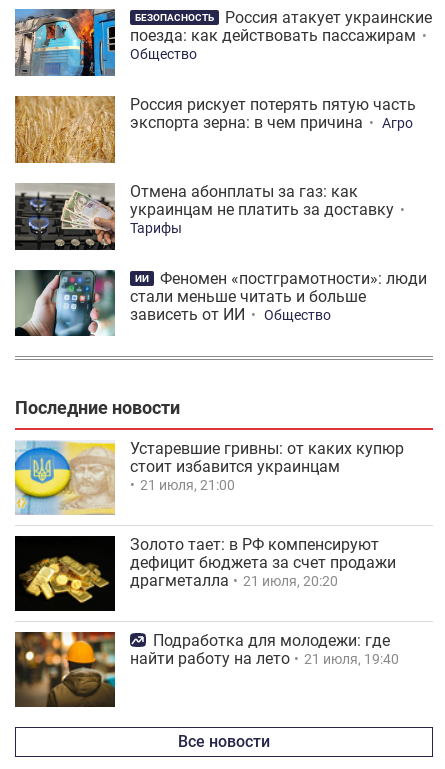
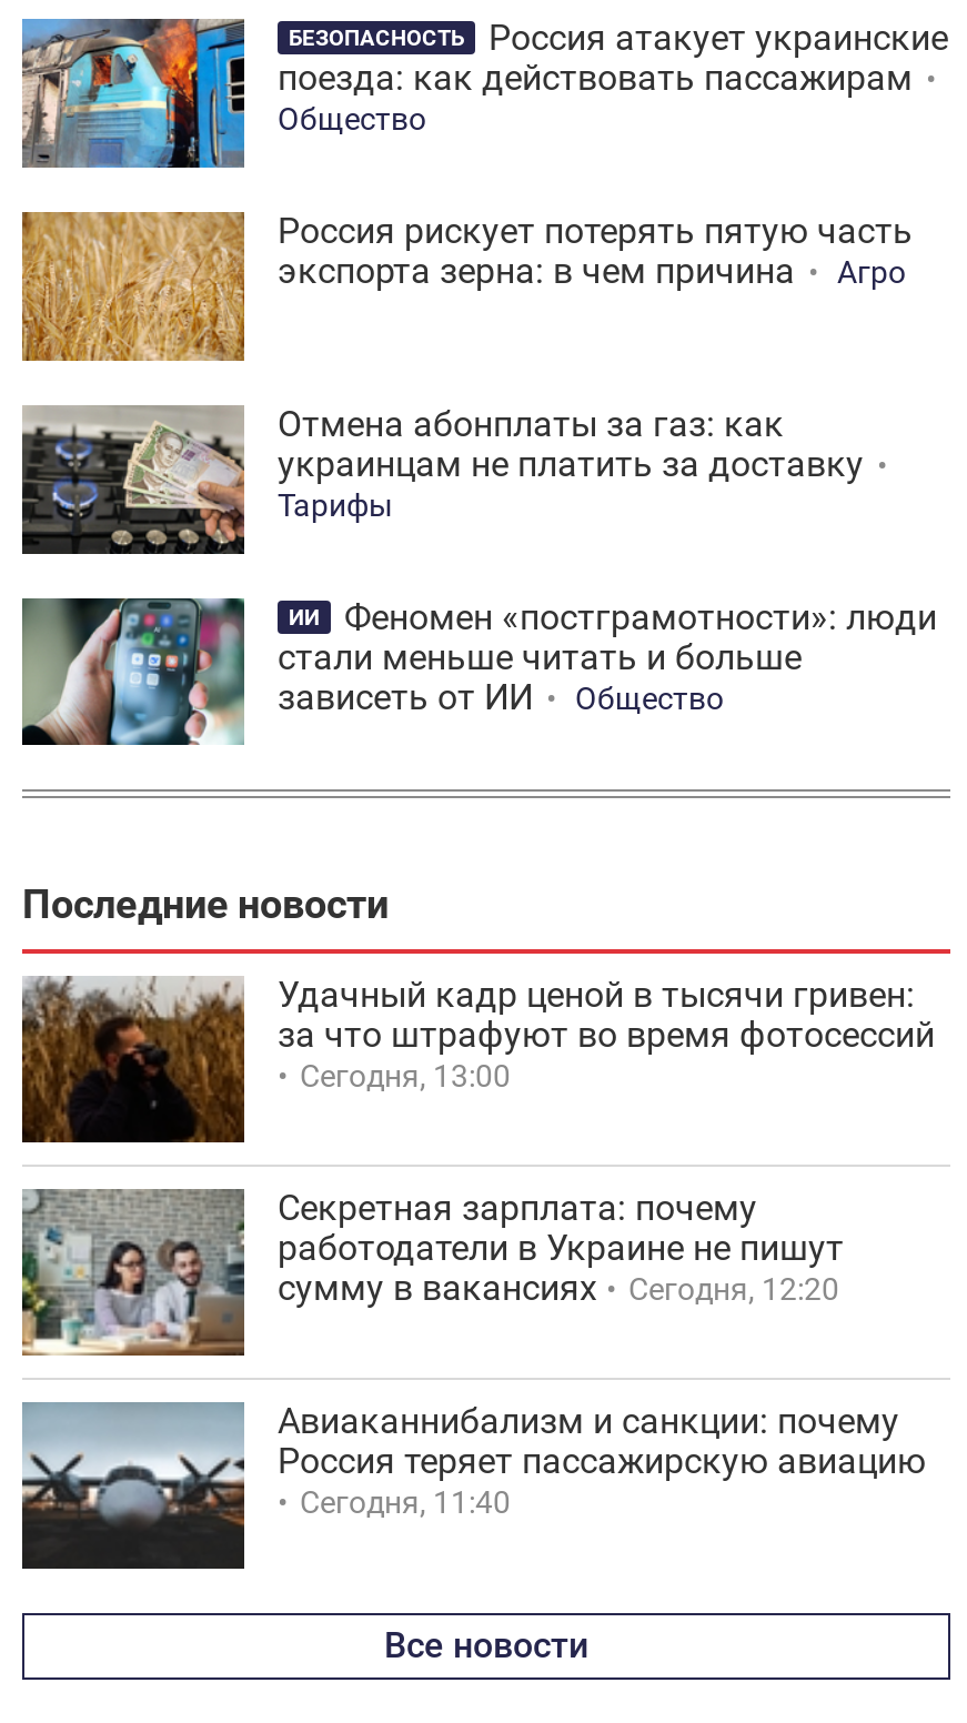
[14,439,404,515] [image] | Устаревшие гривны: от каких купюр | стоит избавится украинцам | 21 июля, 21:00 -> [20,975,935,1145] [image] | Удачный кадр ценой в тысячи гривен: | за что штрафуют во время фотосессий | Сегодня, 13:00
[14,535,396,612] [image] | Золото тает: в РФ компенсируют | дефицит бюджета за счет продажи | драгметалла | 21 июля, 20:20 -> [20,1187,844,1358] [image] | Секретная зарплата: почему | работодатели в Украине не пишут | сумму в вакансиях | Сегодня, 12:20
[14,631,399,707] [image] | Подработка для молодежи: где | найти работу на лето | 21 июля, 19:40 -> [22,1401,926,1569] [image] | Авиаканнибализм и санкции: почему | Россия теряет пассажирскую авиацию | Сегодня, 11:40

